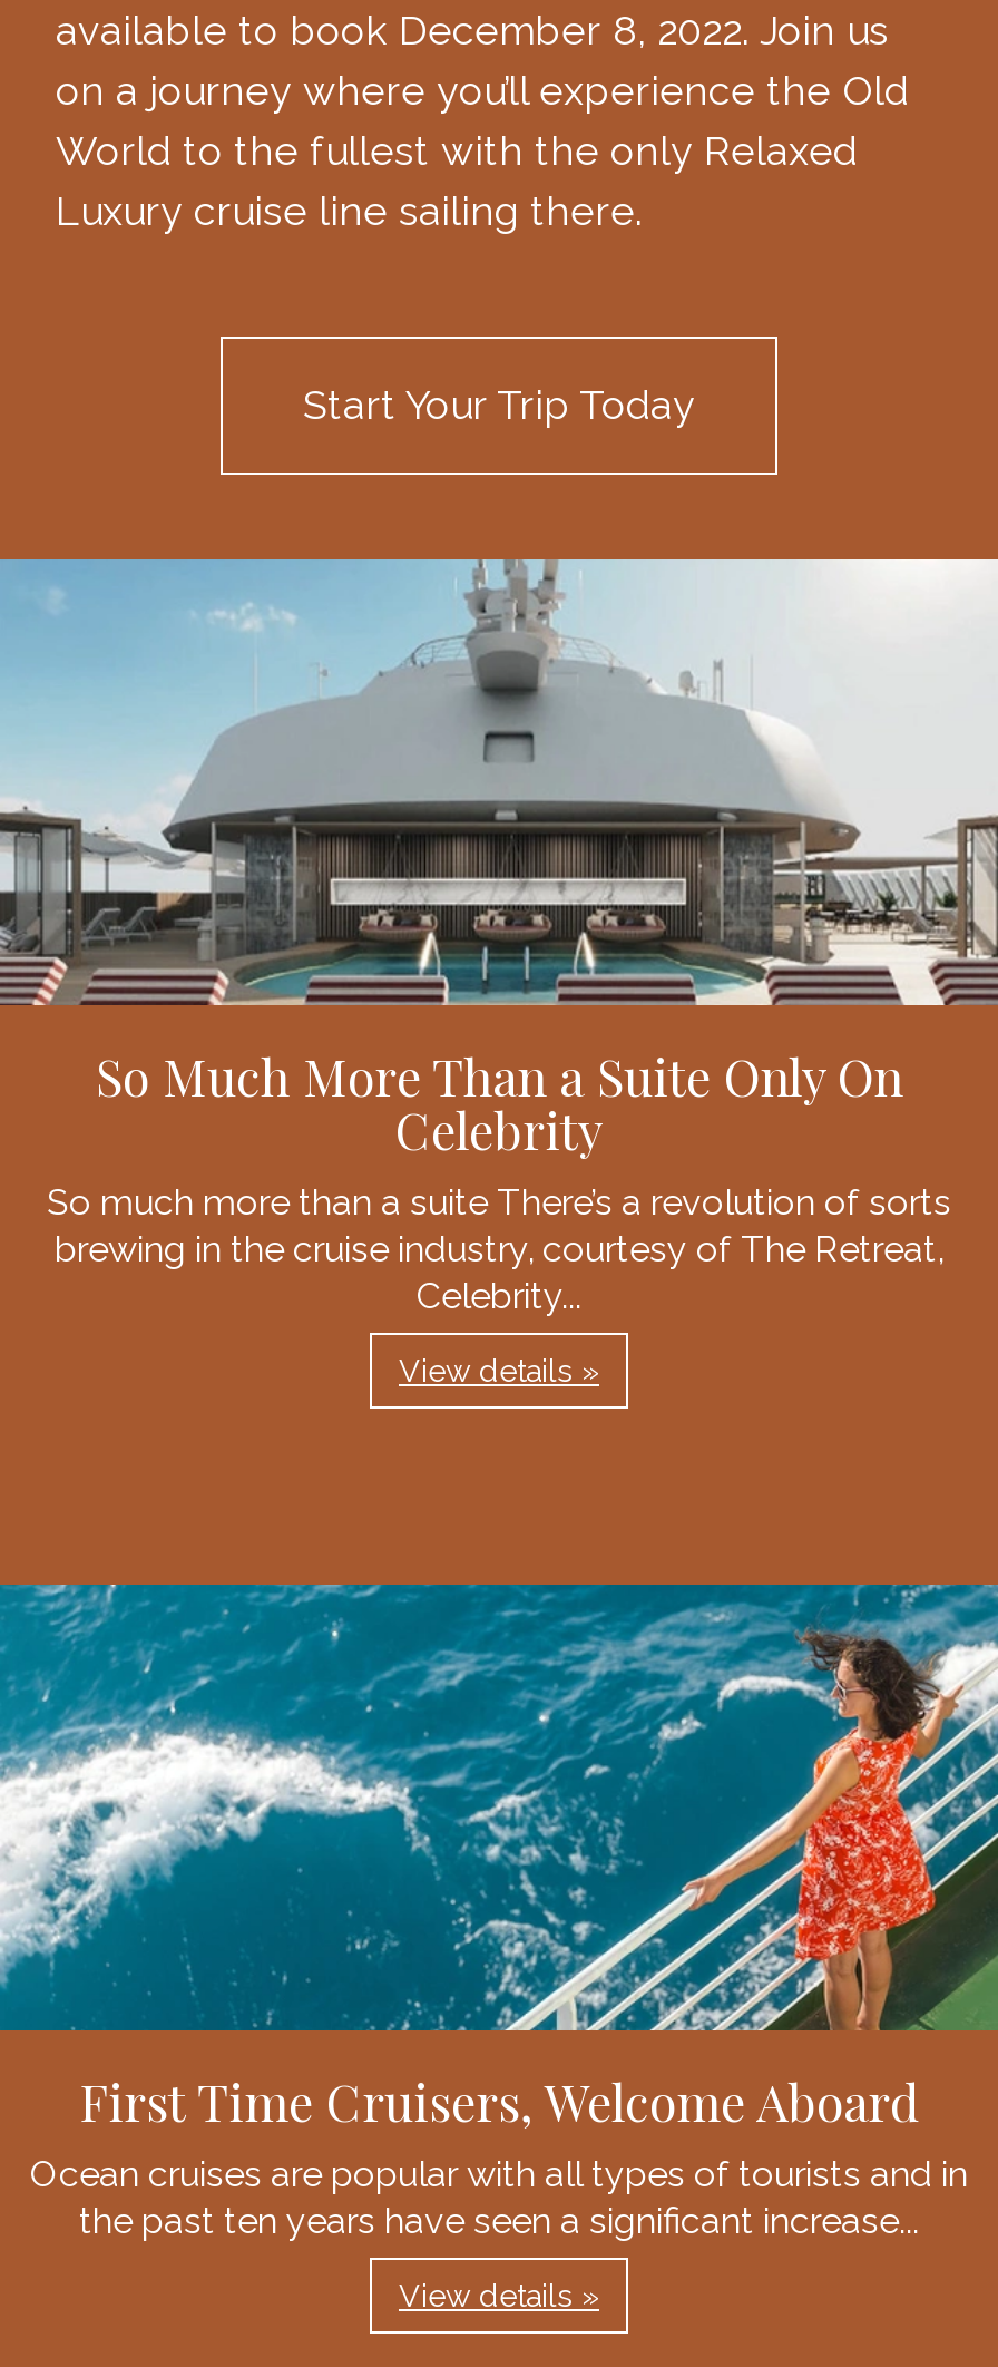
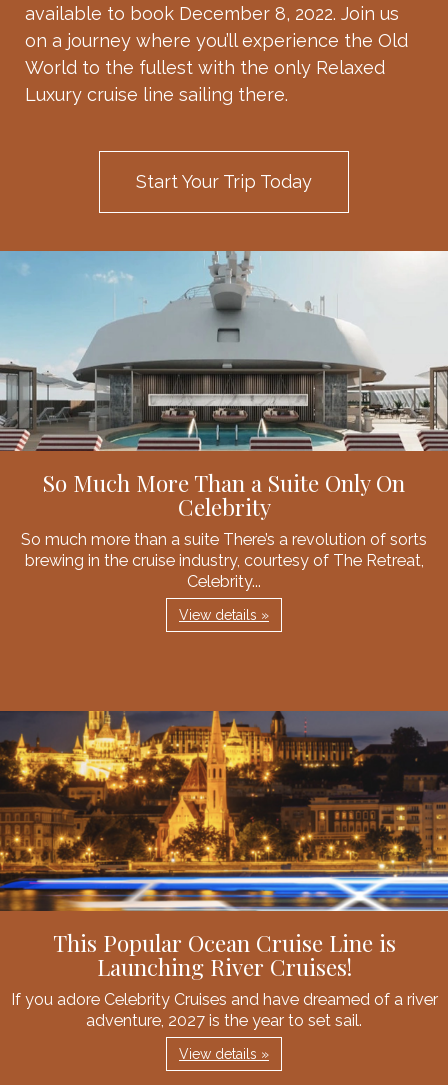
[7,1582,991,2242] [image] | First Time Cruisers, Welcome Aboard | Ocean cruises are popular with all types of tourists and in | the past ten years have seen a significant increase... -> [3,710,445,1030] [image] | This Popular Ocean Cruise Line is | Launching River Cruises! | If you adore Celebrity Cruises and have dreamed of a river | adventure, 2027 is the year to set sail.

